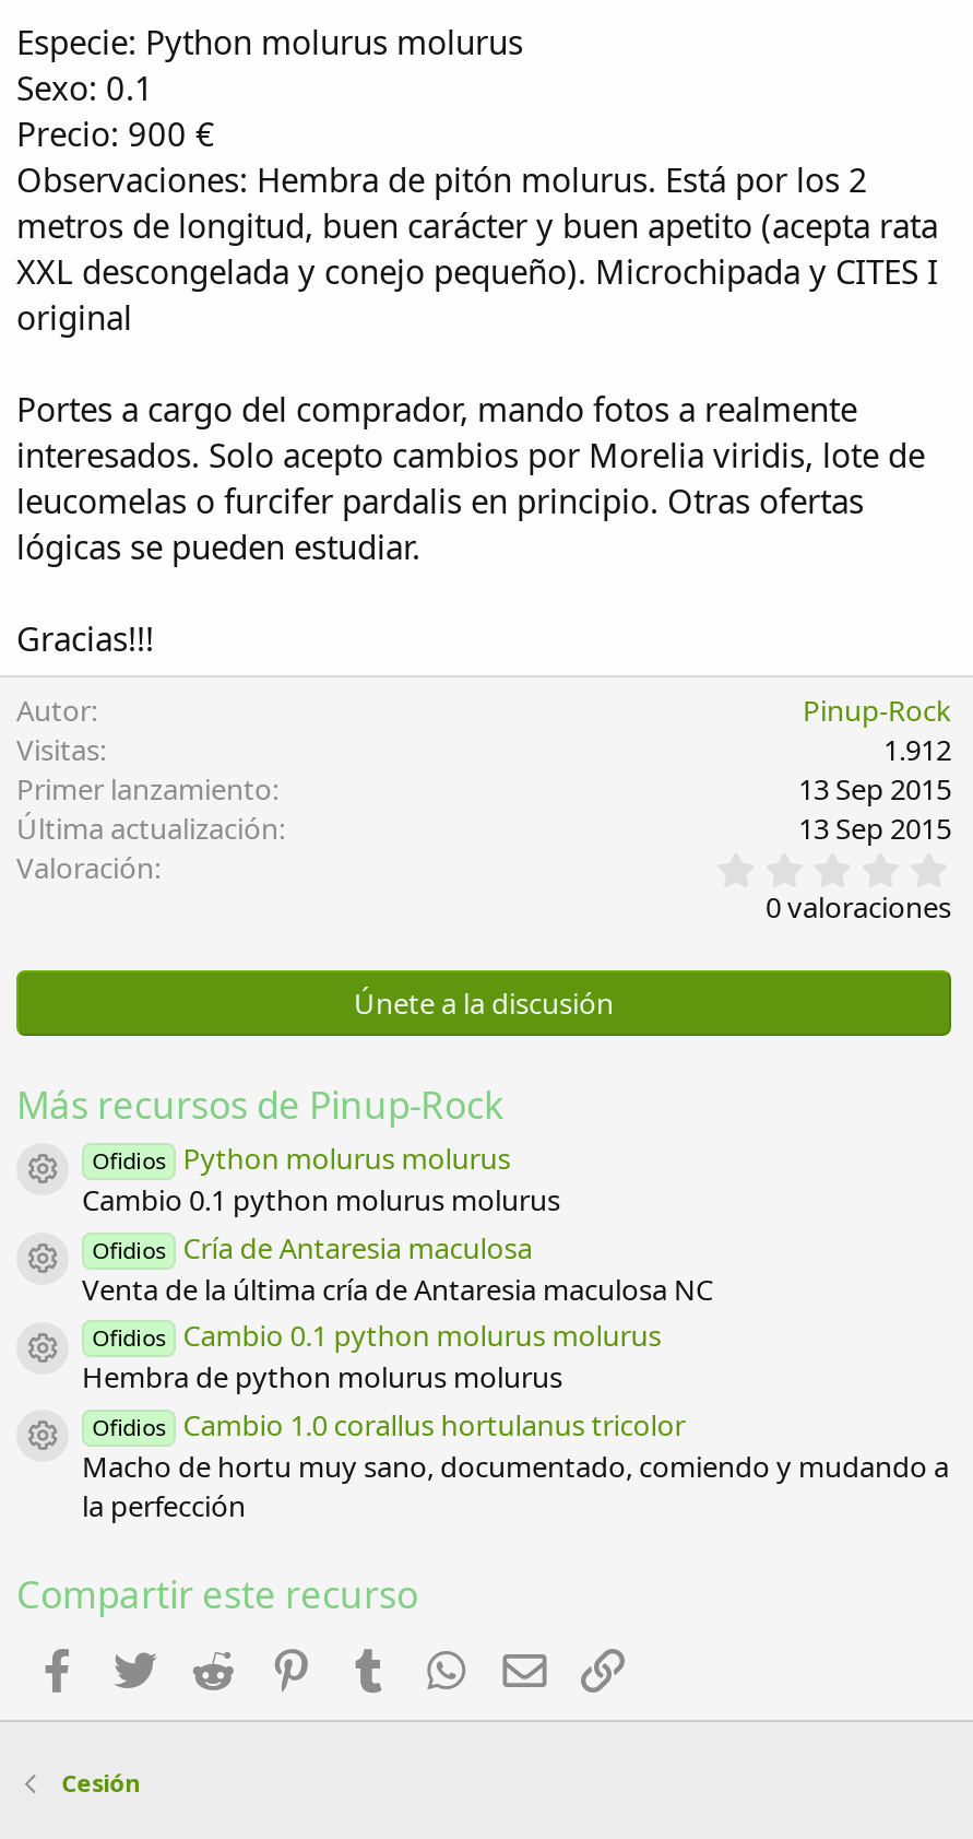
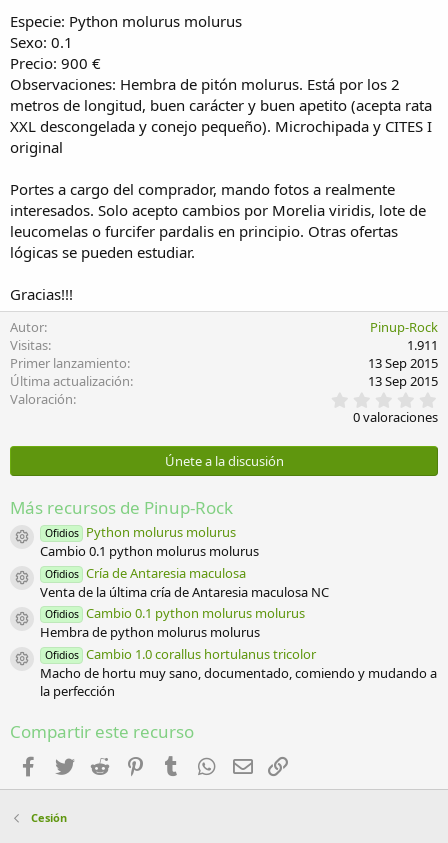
[883,731,951,770] 1.912 -> [407,336,438,354] 1.911

